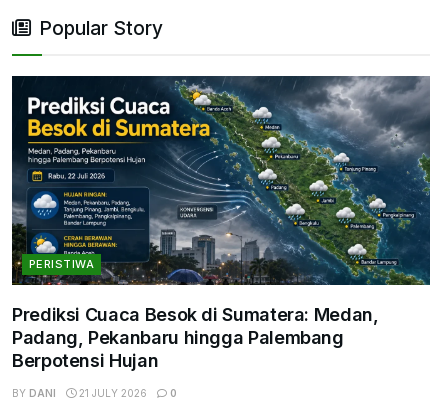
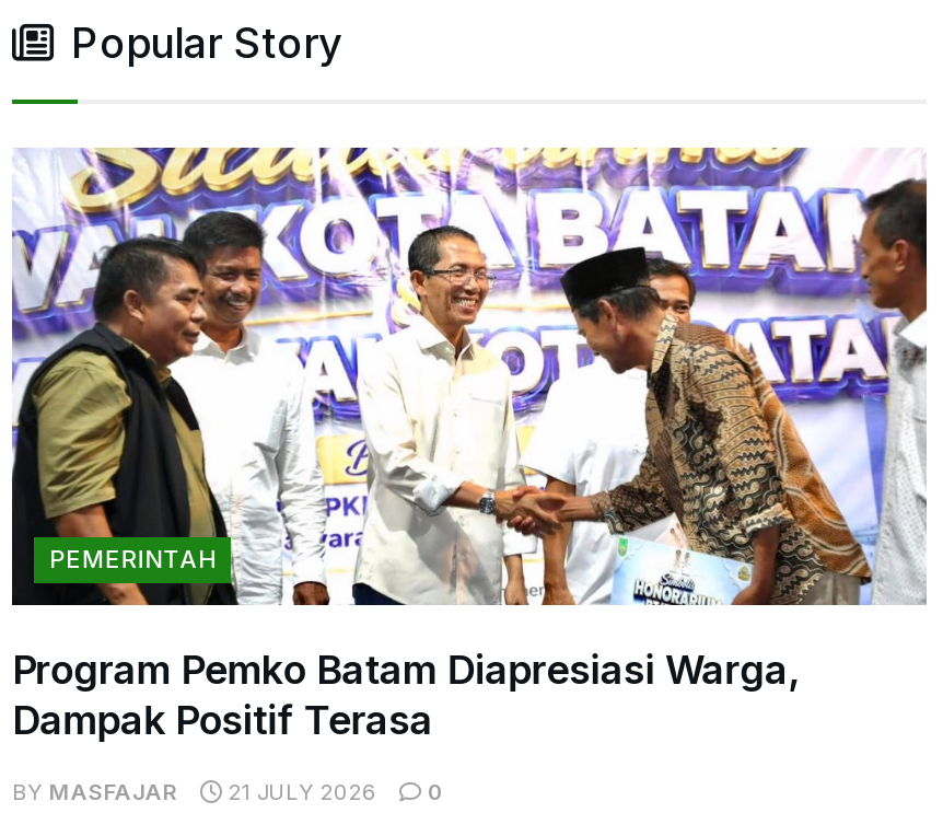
[11,75,431,286] [image] | PERISTIWA -> [10,146,927,605] [image] | PEMERINTAH
[12,303,379,370] Prediksi Cuaca Besok di Sumatera: Medan, | Padang, Pekanbaru hingga Palembang | Berpotensi Hujan -> [12,646,800,742] Program Pemko Batam Diapresiasi Warga, | Dampak Positif Terasa
[12,386,56,398] BY DANI -> [12,777,178,803] BY MASFAJAR

